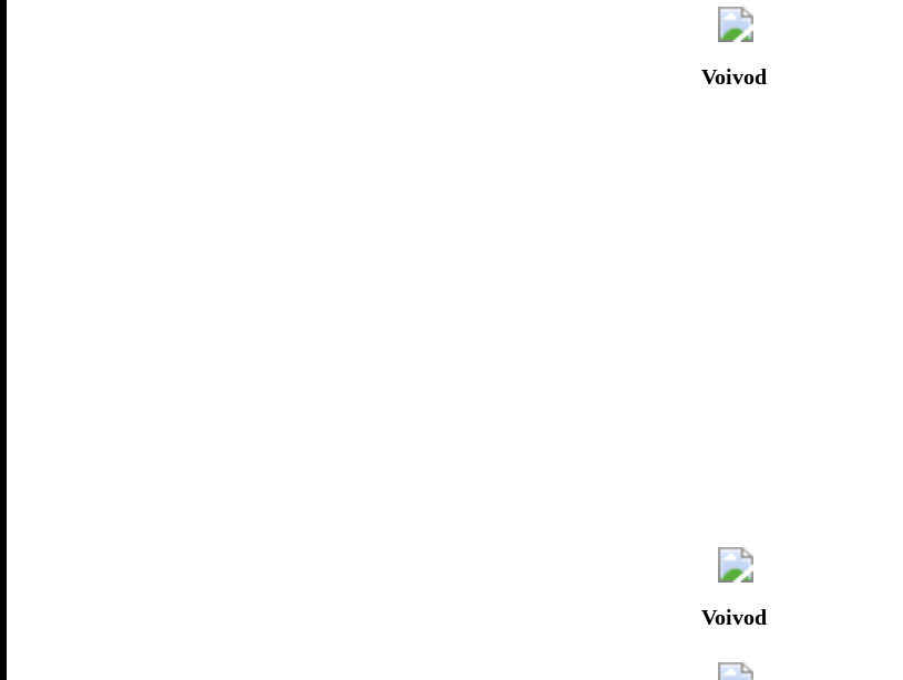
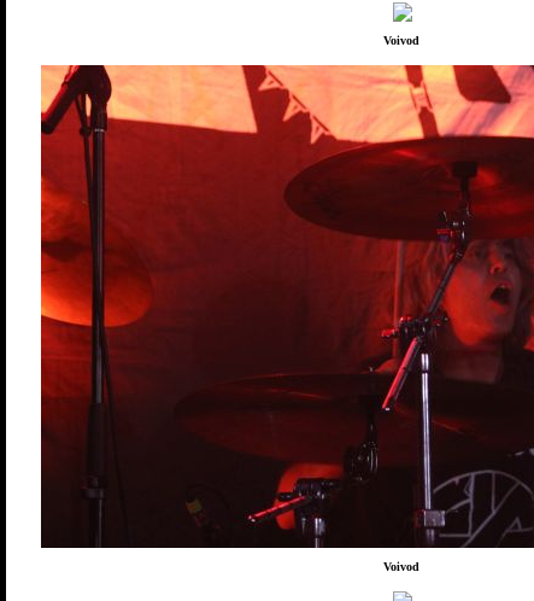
none -> [40,64,530,549] [image]

